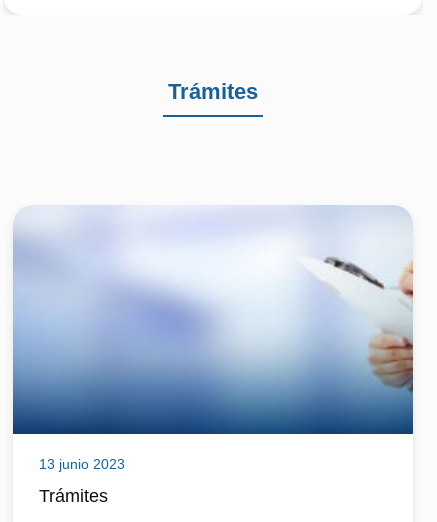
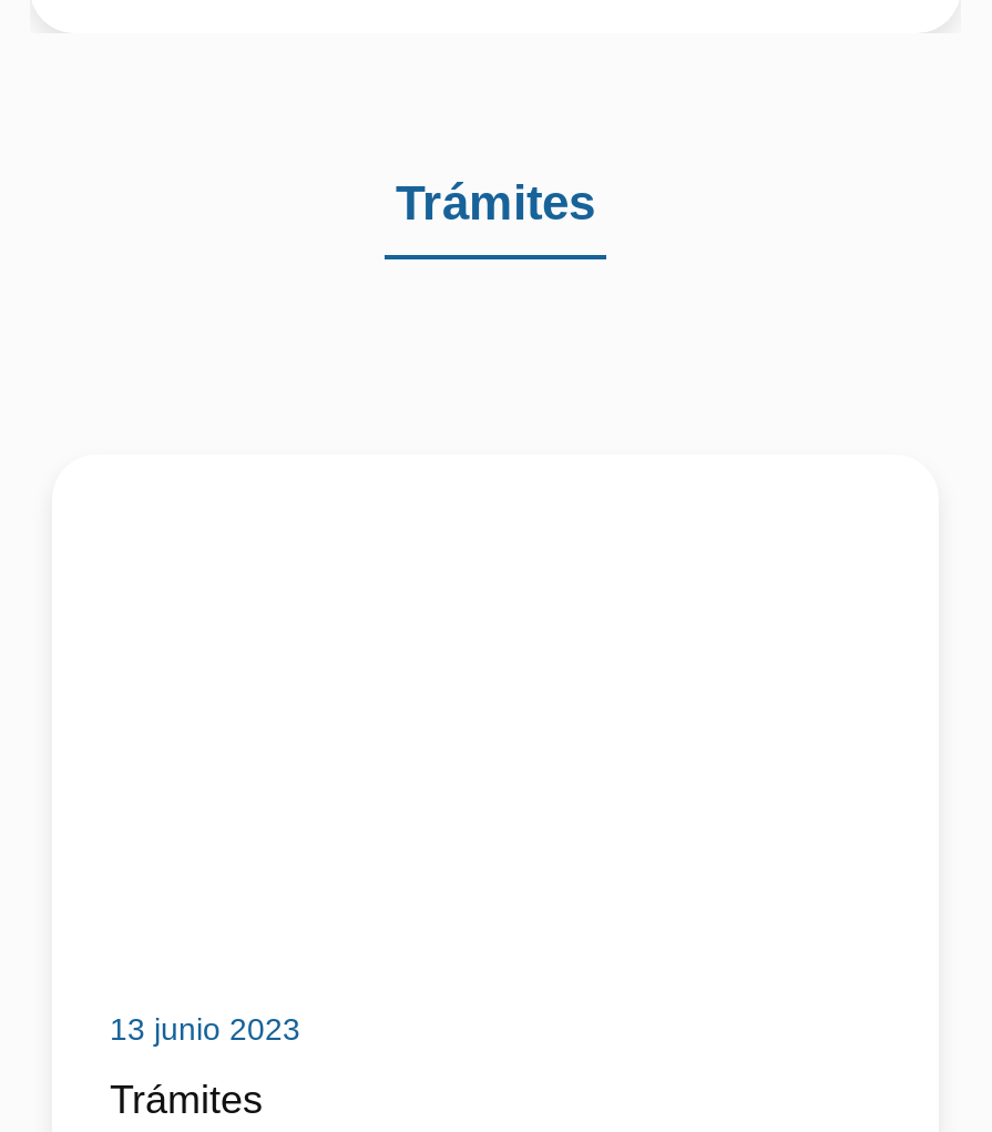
[12,205,414,435] [image] -> none

